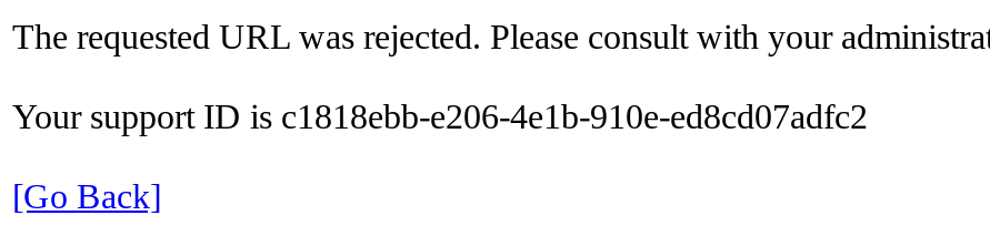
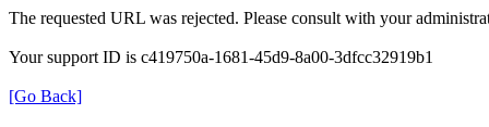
[12,98,868,135] Your support ID is c1818ebb-e206-4e1b-910e-ed8cd07adfc2 -> [9,48,433,66] Your support ID is c419750a-1681-45d9-8a00-3dfcc32919b1

